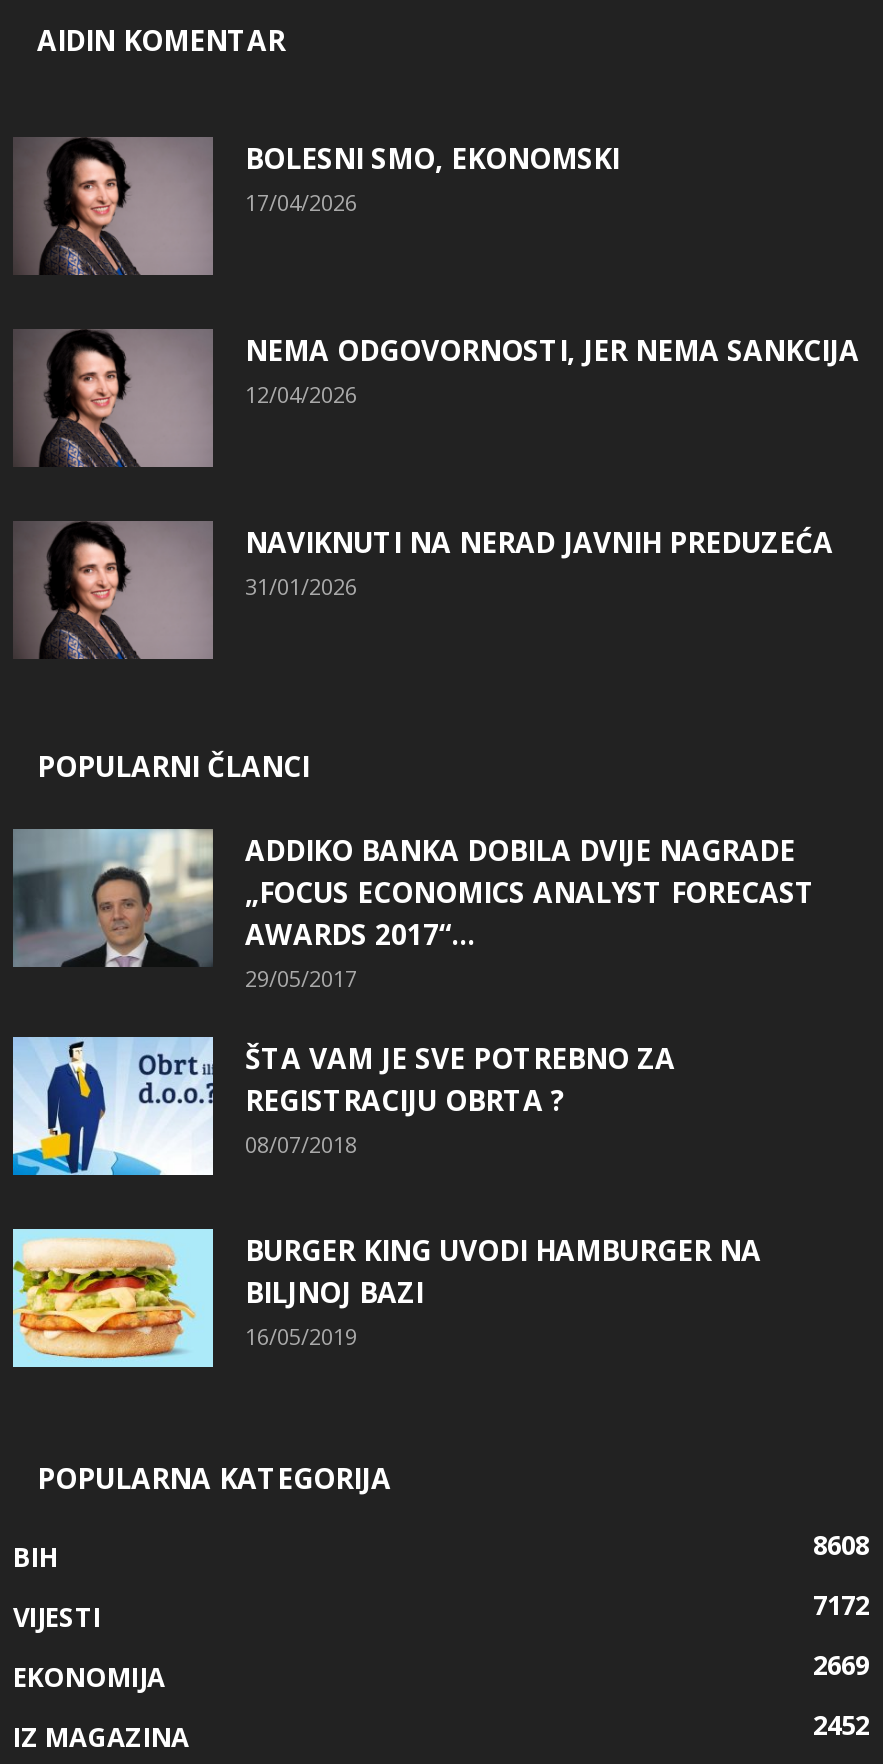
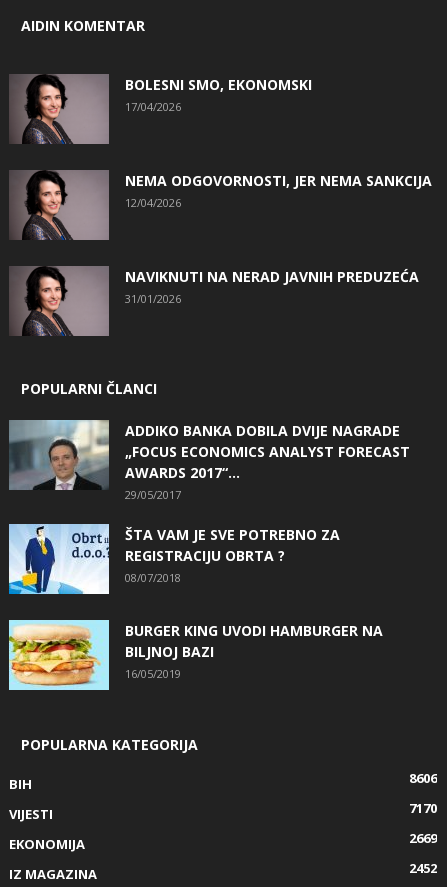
[813,1527,869,1563] 8608 -> [409,769,437,787] 8606
[813,1587,869,1623] 7172 -> [409,799,437,817] 7170

